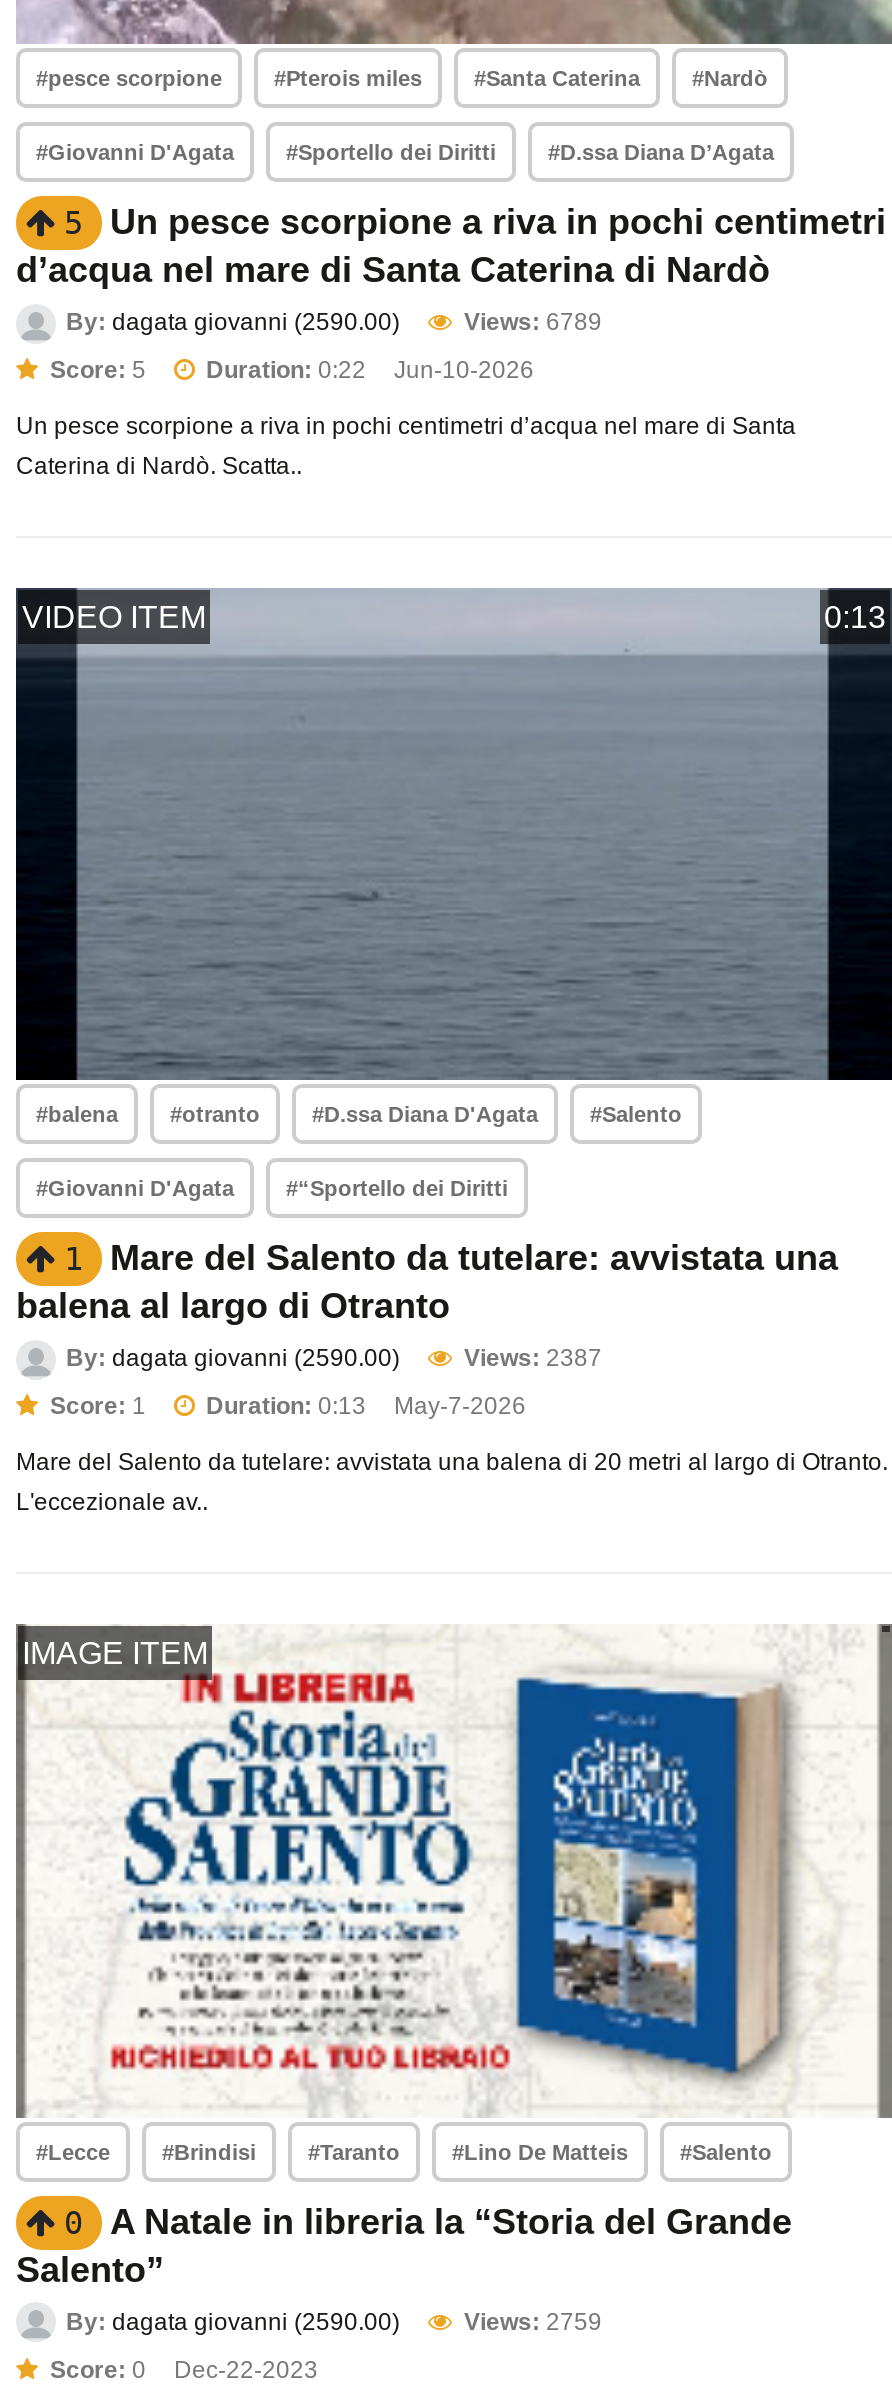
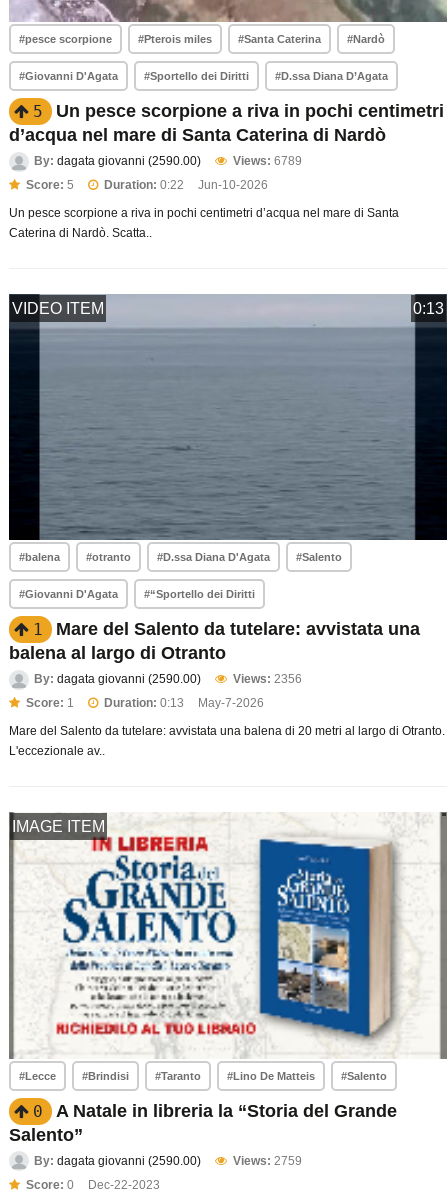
[464,1344,602,1372] Views: 2387 -> [233,672,302,686] Views: 2356

